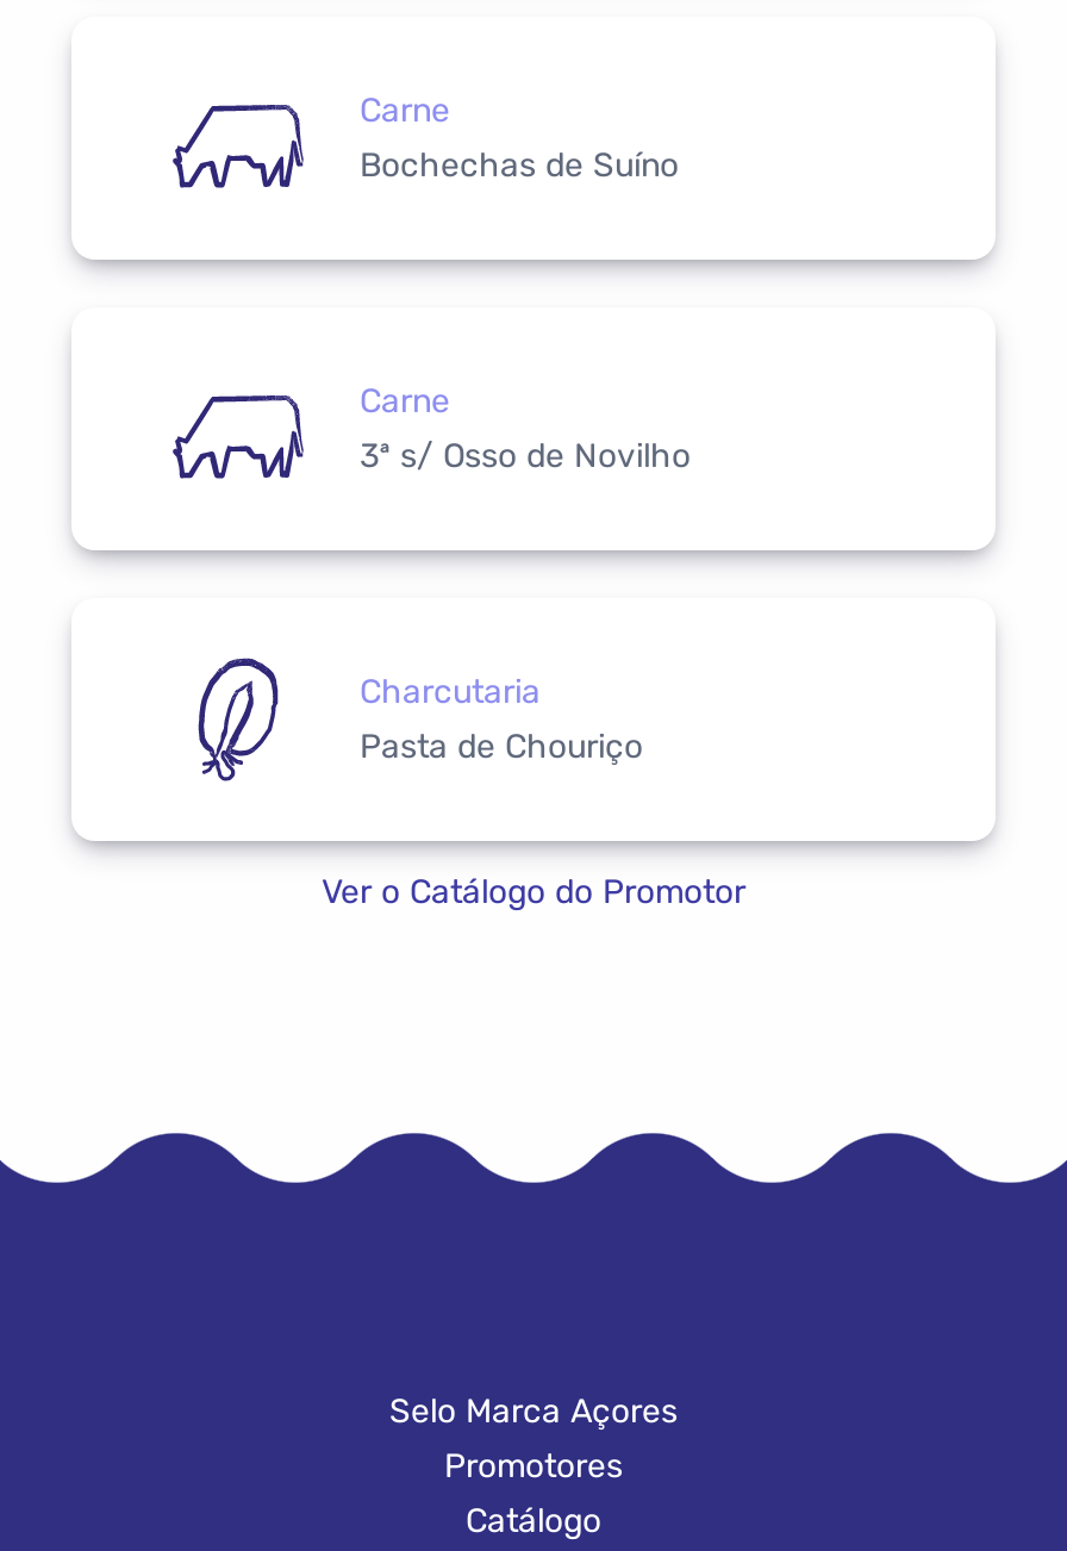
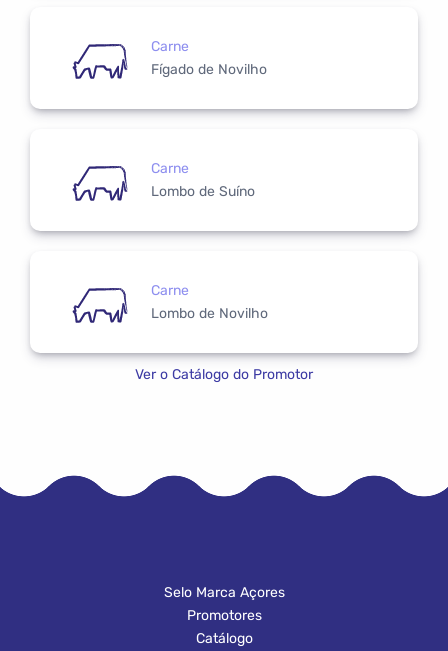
[360,144,679,185] Bochechas de Suíno -> [151,61,267,78] Fígado de Novilho
[360,435,691,476] 3ª s/ Osso de Novilho -> [151,183,255,200] Lombo de Suíno
[174,655,643,784] [image] | Charcutaria | Pasta de Chouriço -> [72,276,268,328] [image] | Carne | Lombo de Novilho

